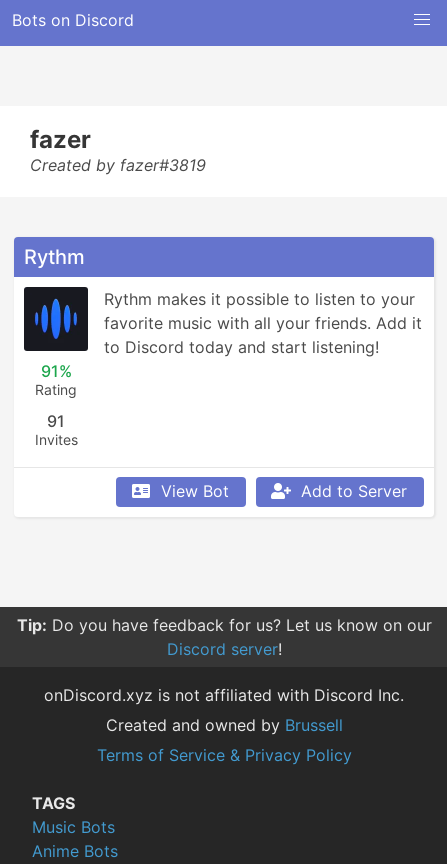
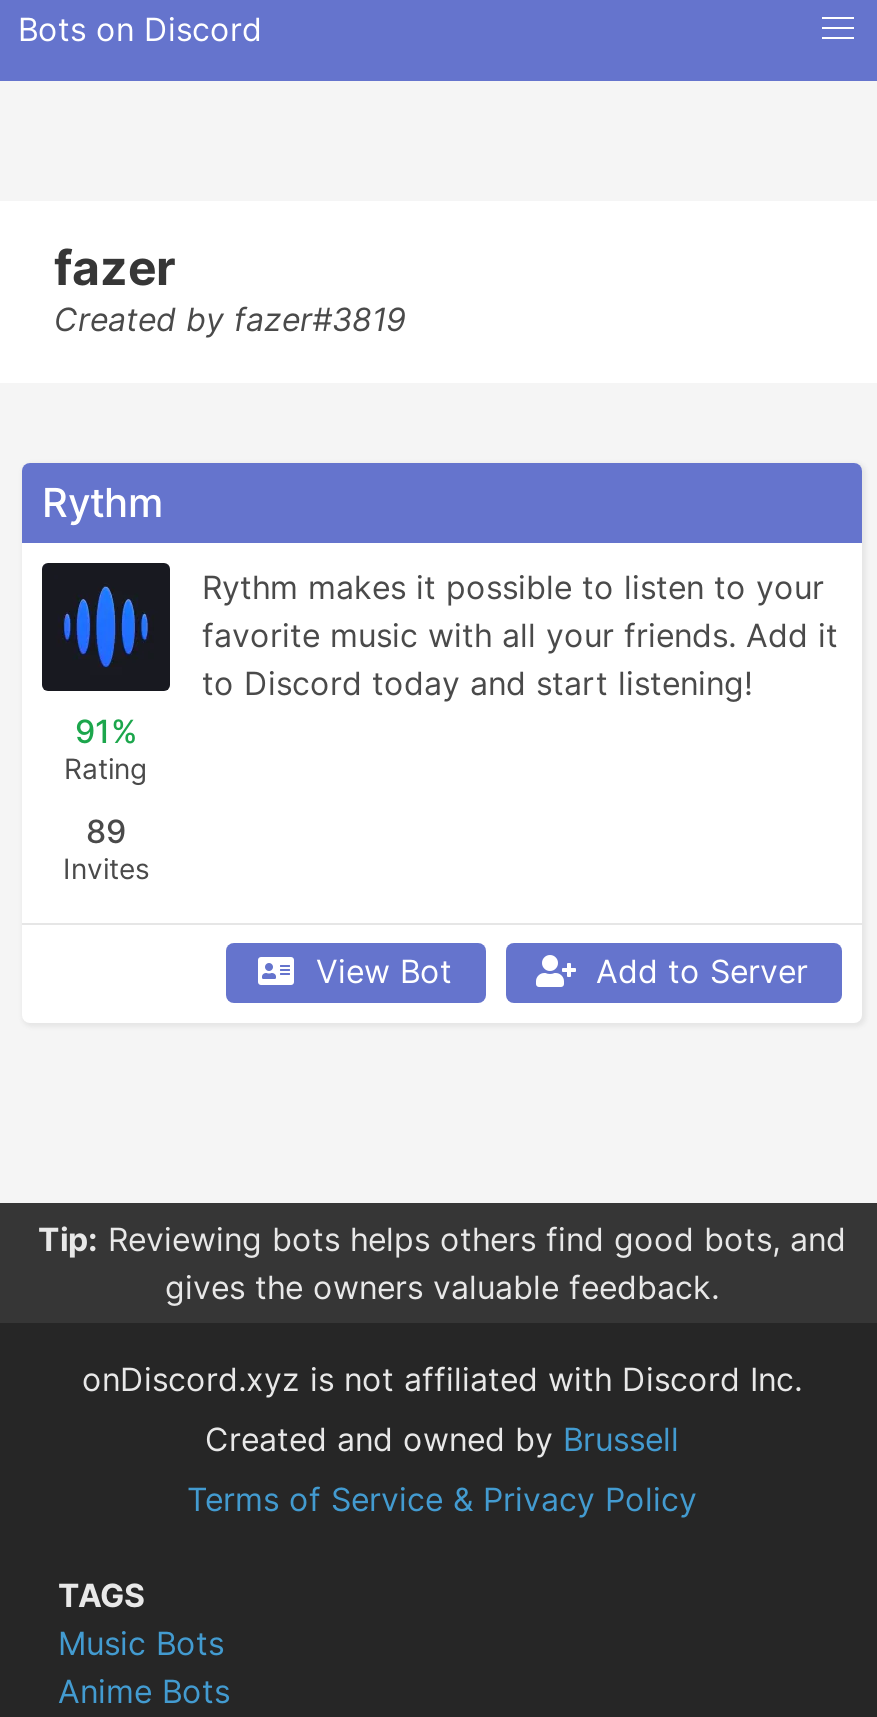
[47,411,65,431] 91 -> [86,811,126,851] 89
[16,615,431,659] Tip: Do you have feedback for us? Let us know on our | Discord server! -> [38,1219,846,1307] Tip: Reviewing bots helps others find good bots, and | gives the owners valuable feedback.

